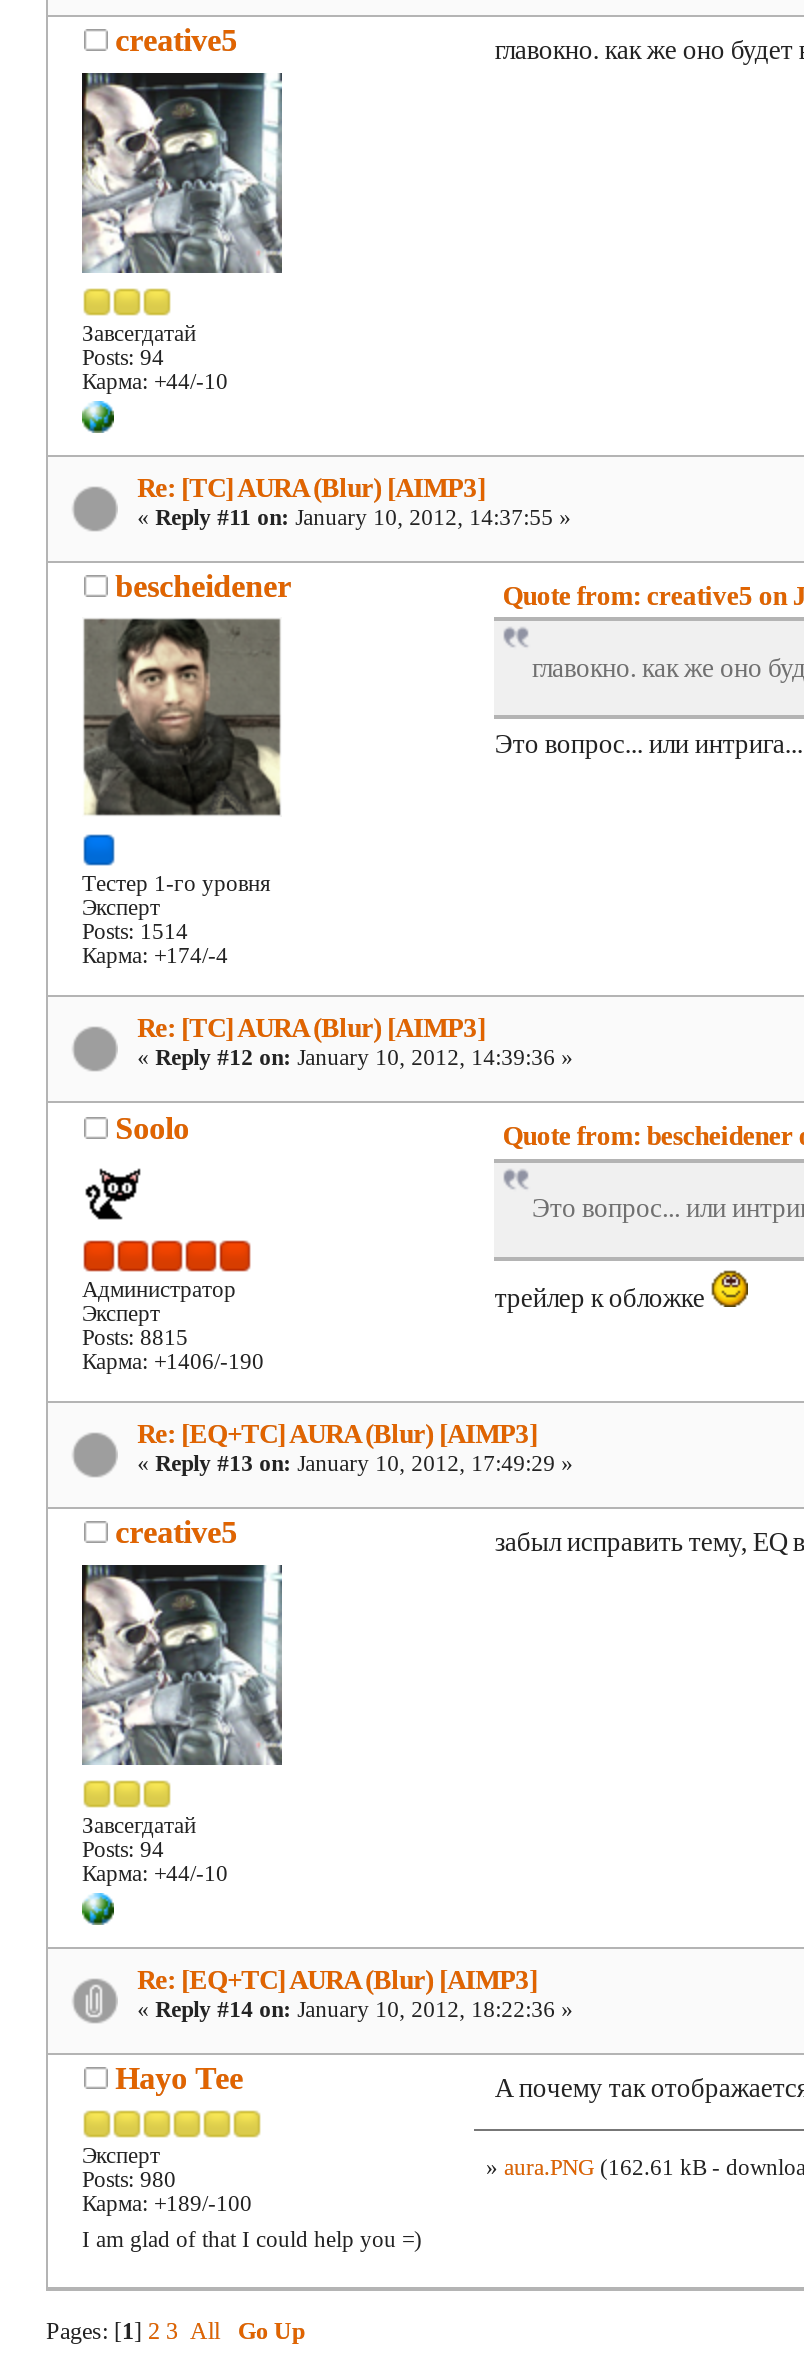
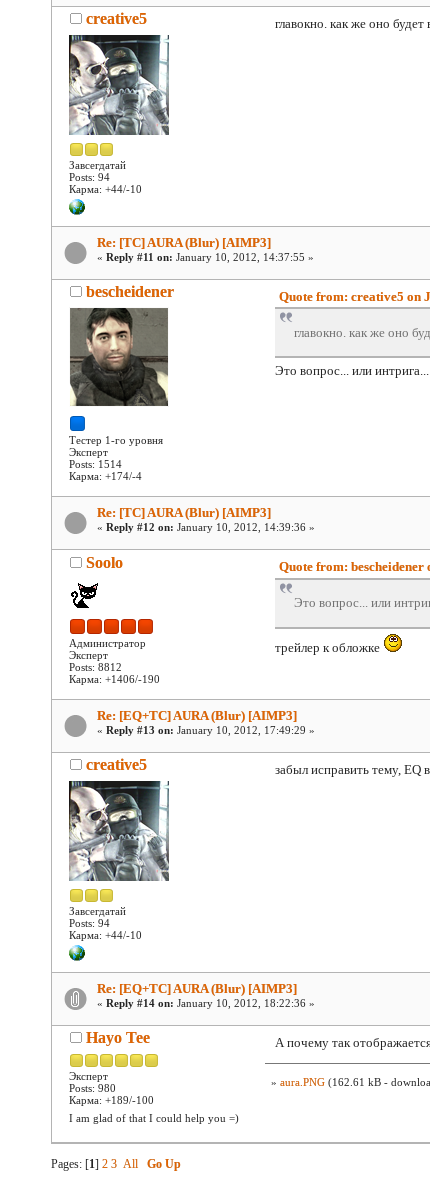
[82,1324,188,1348] Posts: 8815 -> [69,661,122,673] Posts: 8812

